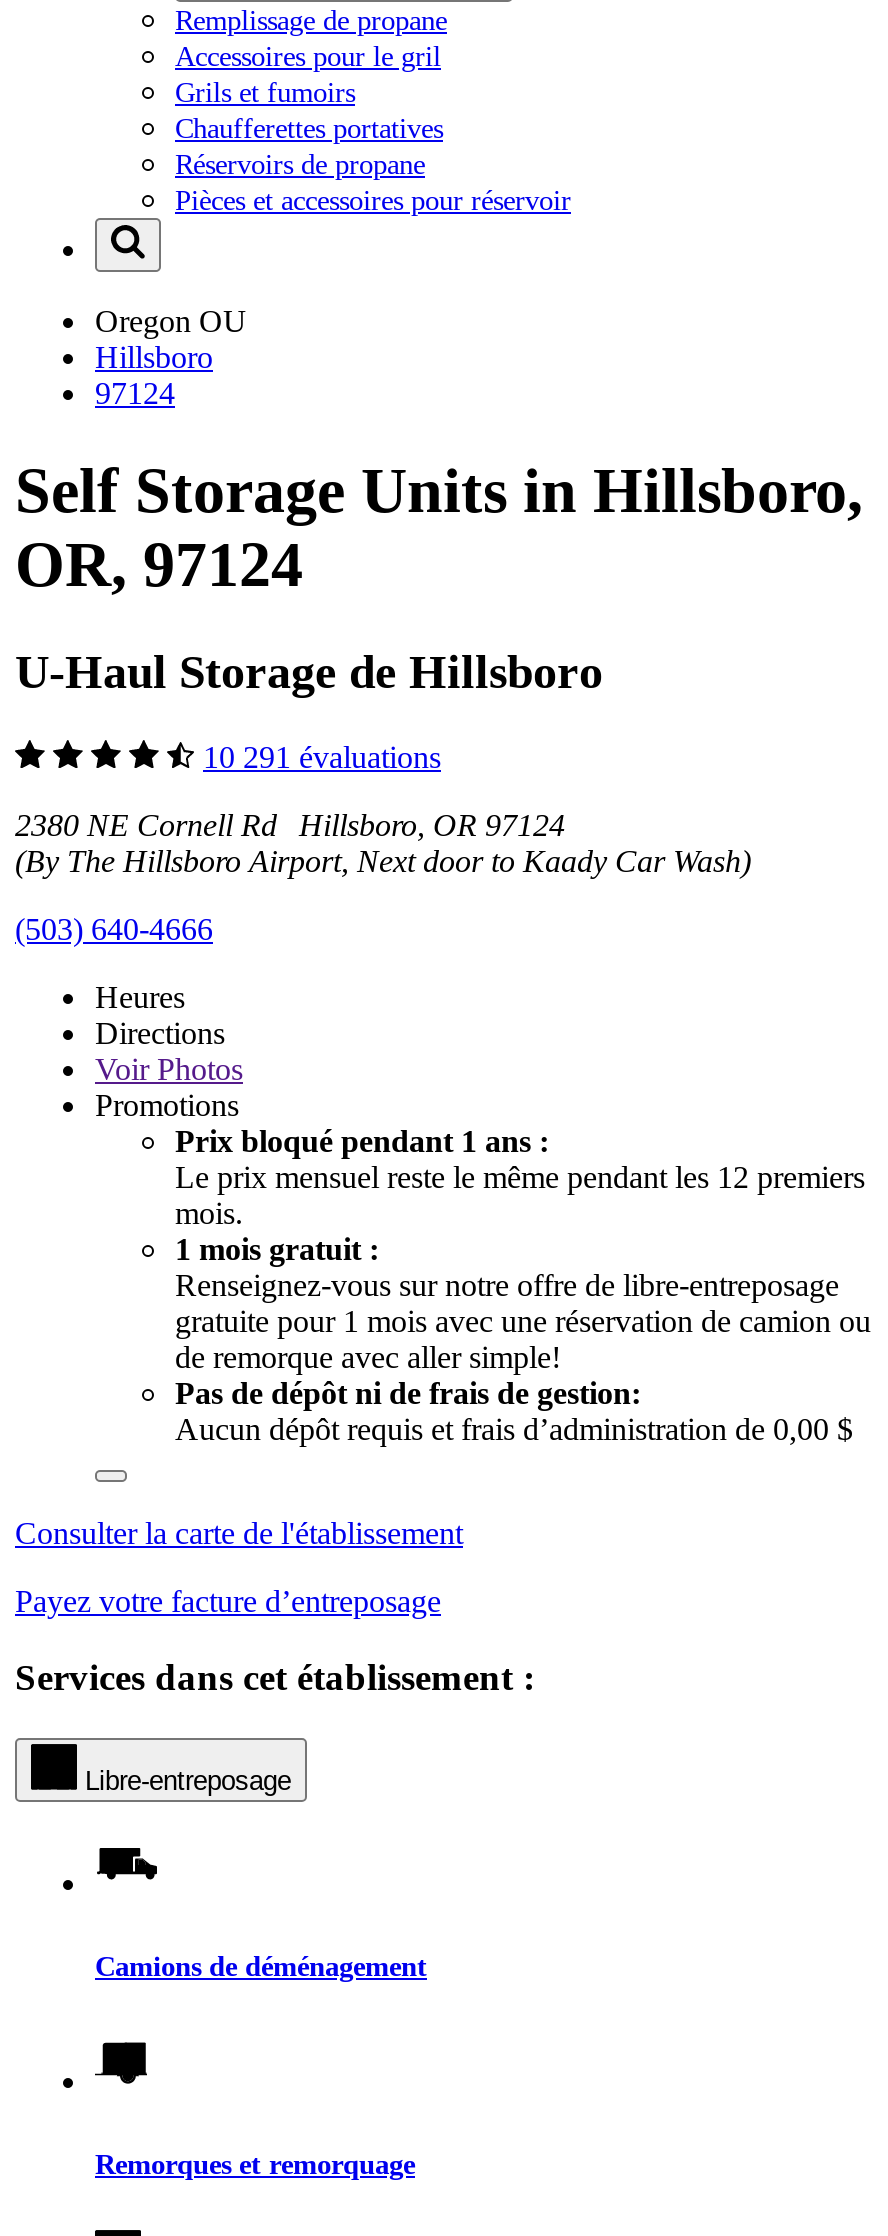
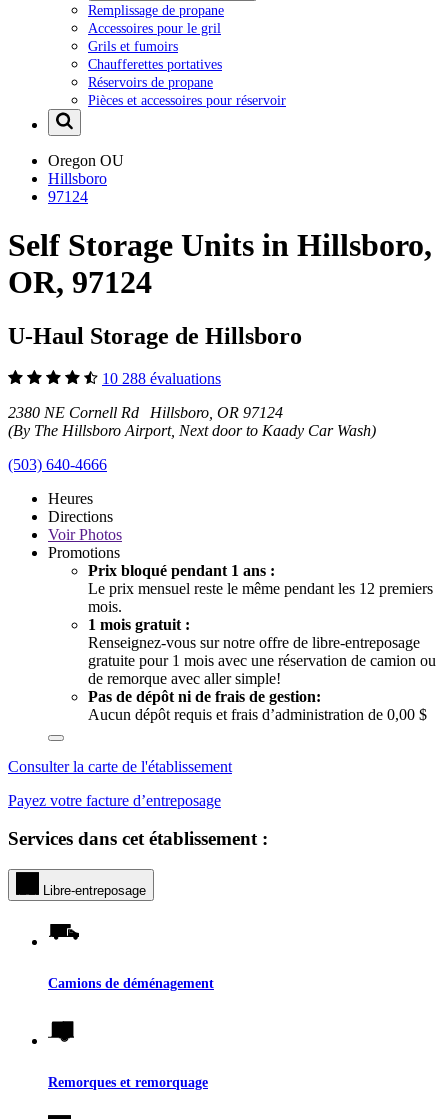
[203,739,441,773] 10 291 évaluations -> [102,369,221,386] 10 288 évaluations

